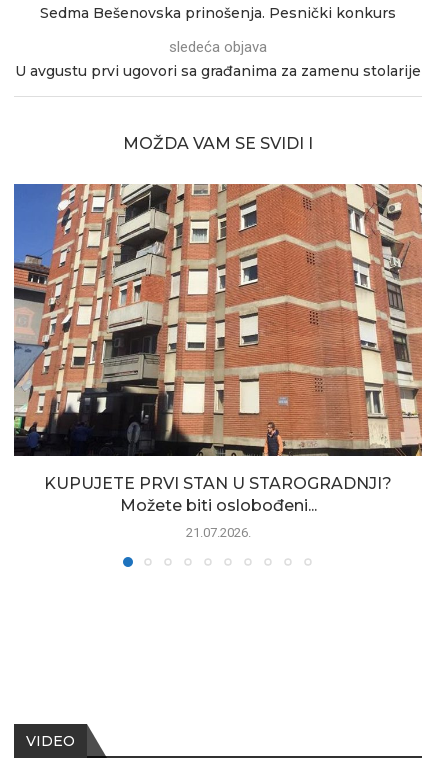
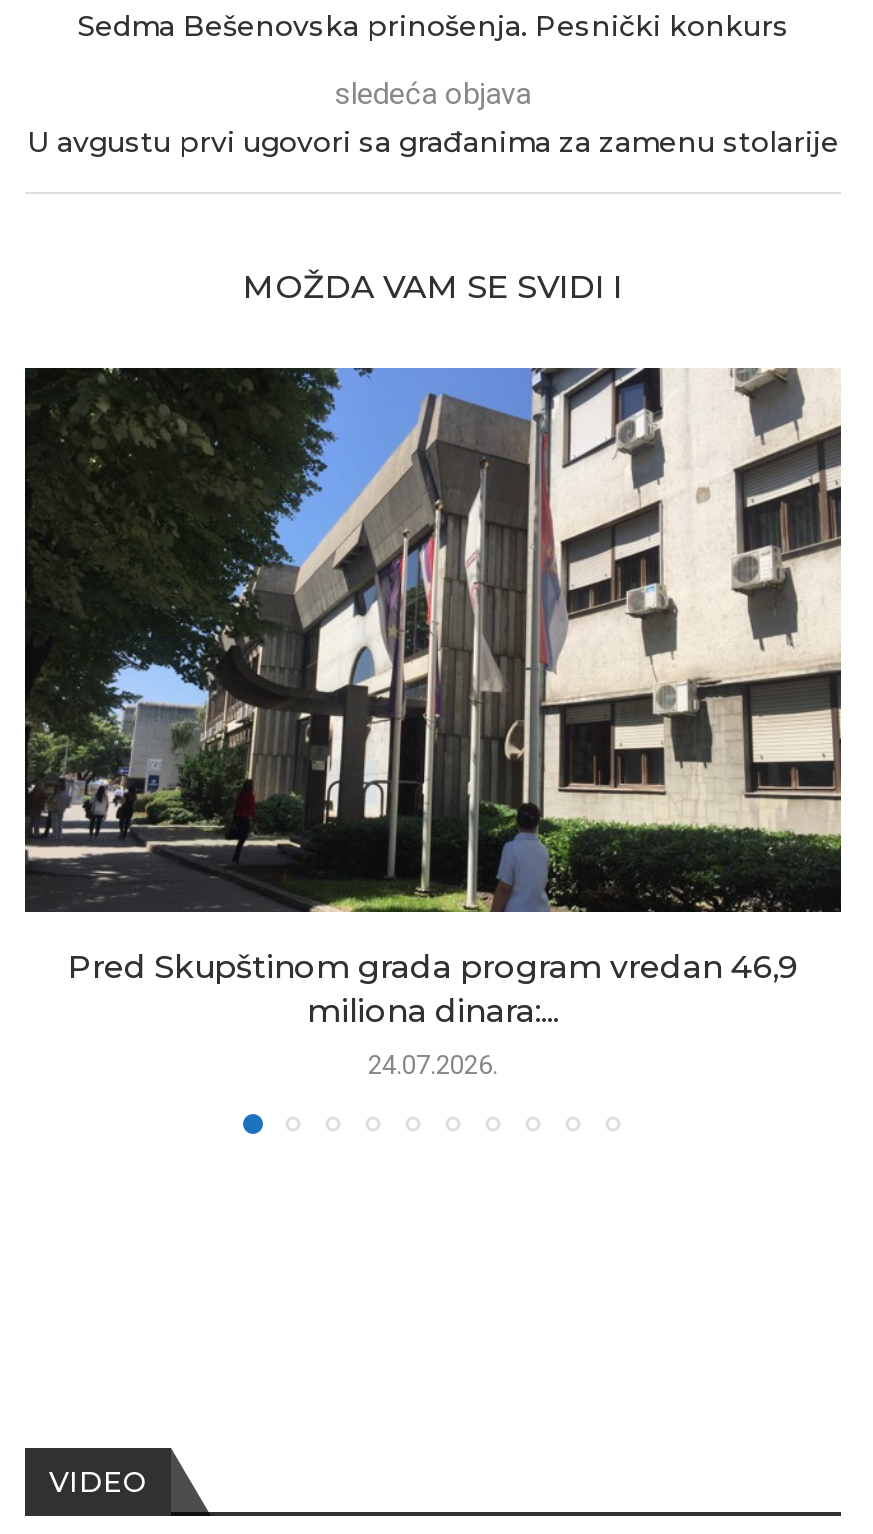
[13,183,423,515] [image] | KUPUJETE PRVI STAN U STAROGRADNJI? | Možete biti oslobođeni... -> [23,366,843,1030] [image] | Pred Skupštinom grada program vredan 46,9 | miliona dinara:...
[185,525,250,540] 21.07.2026. -> [368,1050,498,1080] 24.07.2026.

